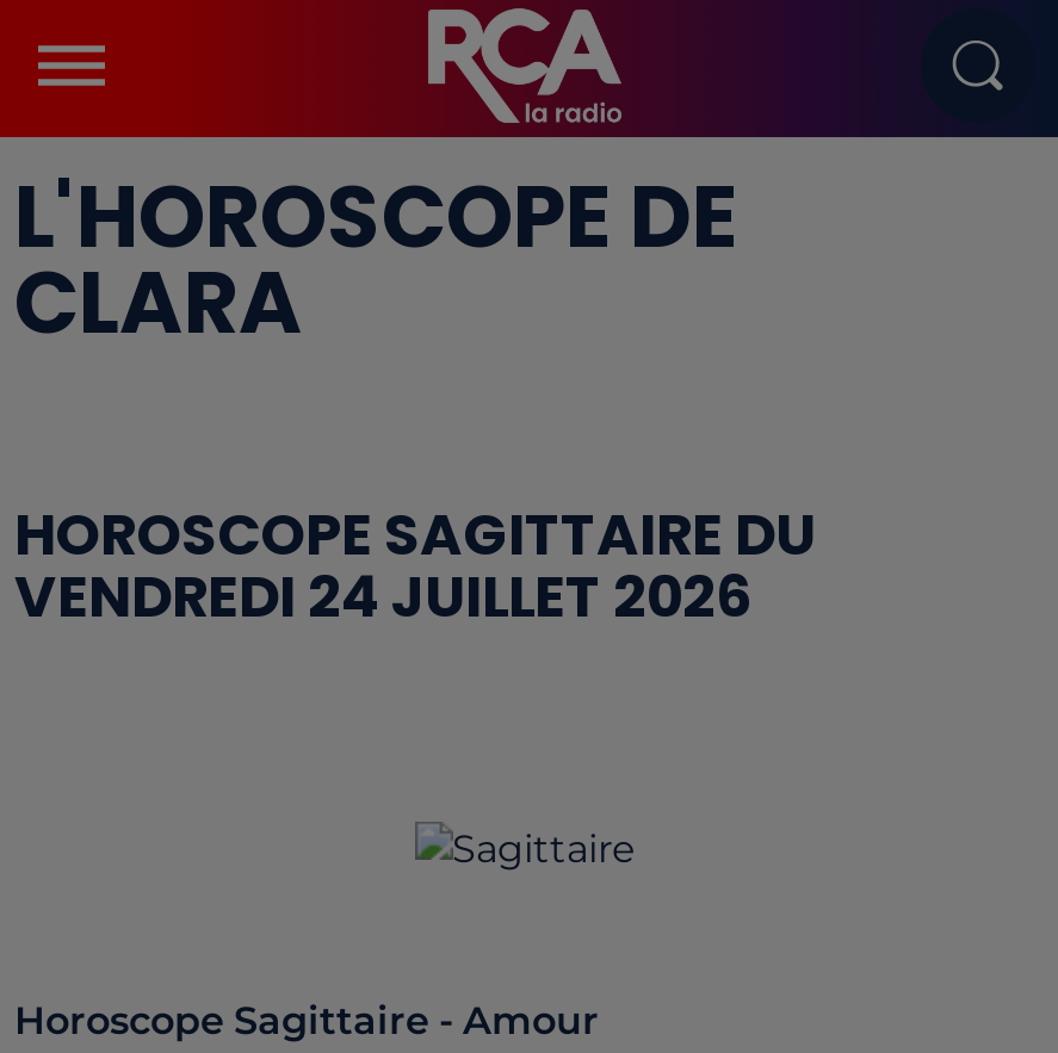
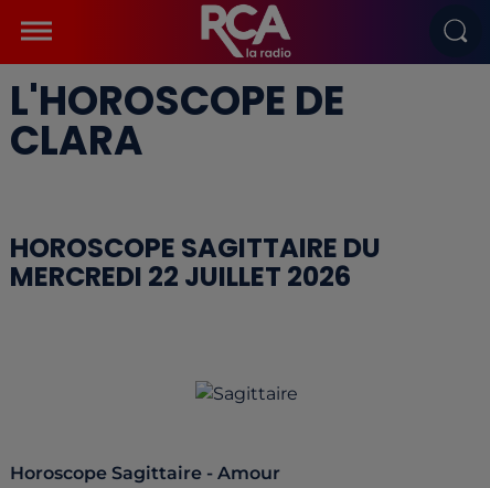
[14,557,751,636] VENDREDI 24 JUILLET 2026 -> [10,258,351,295] MERCREDI 22 JUILLET 2026

